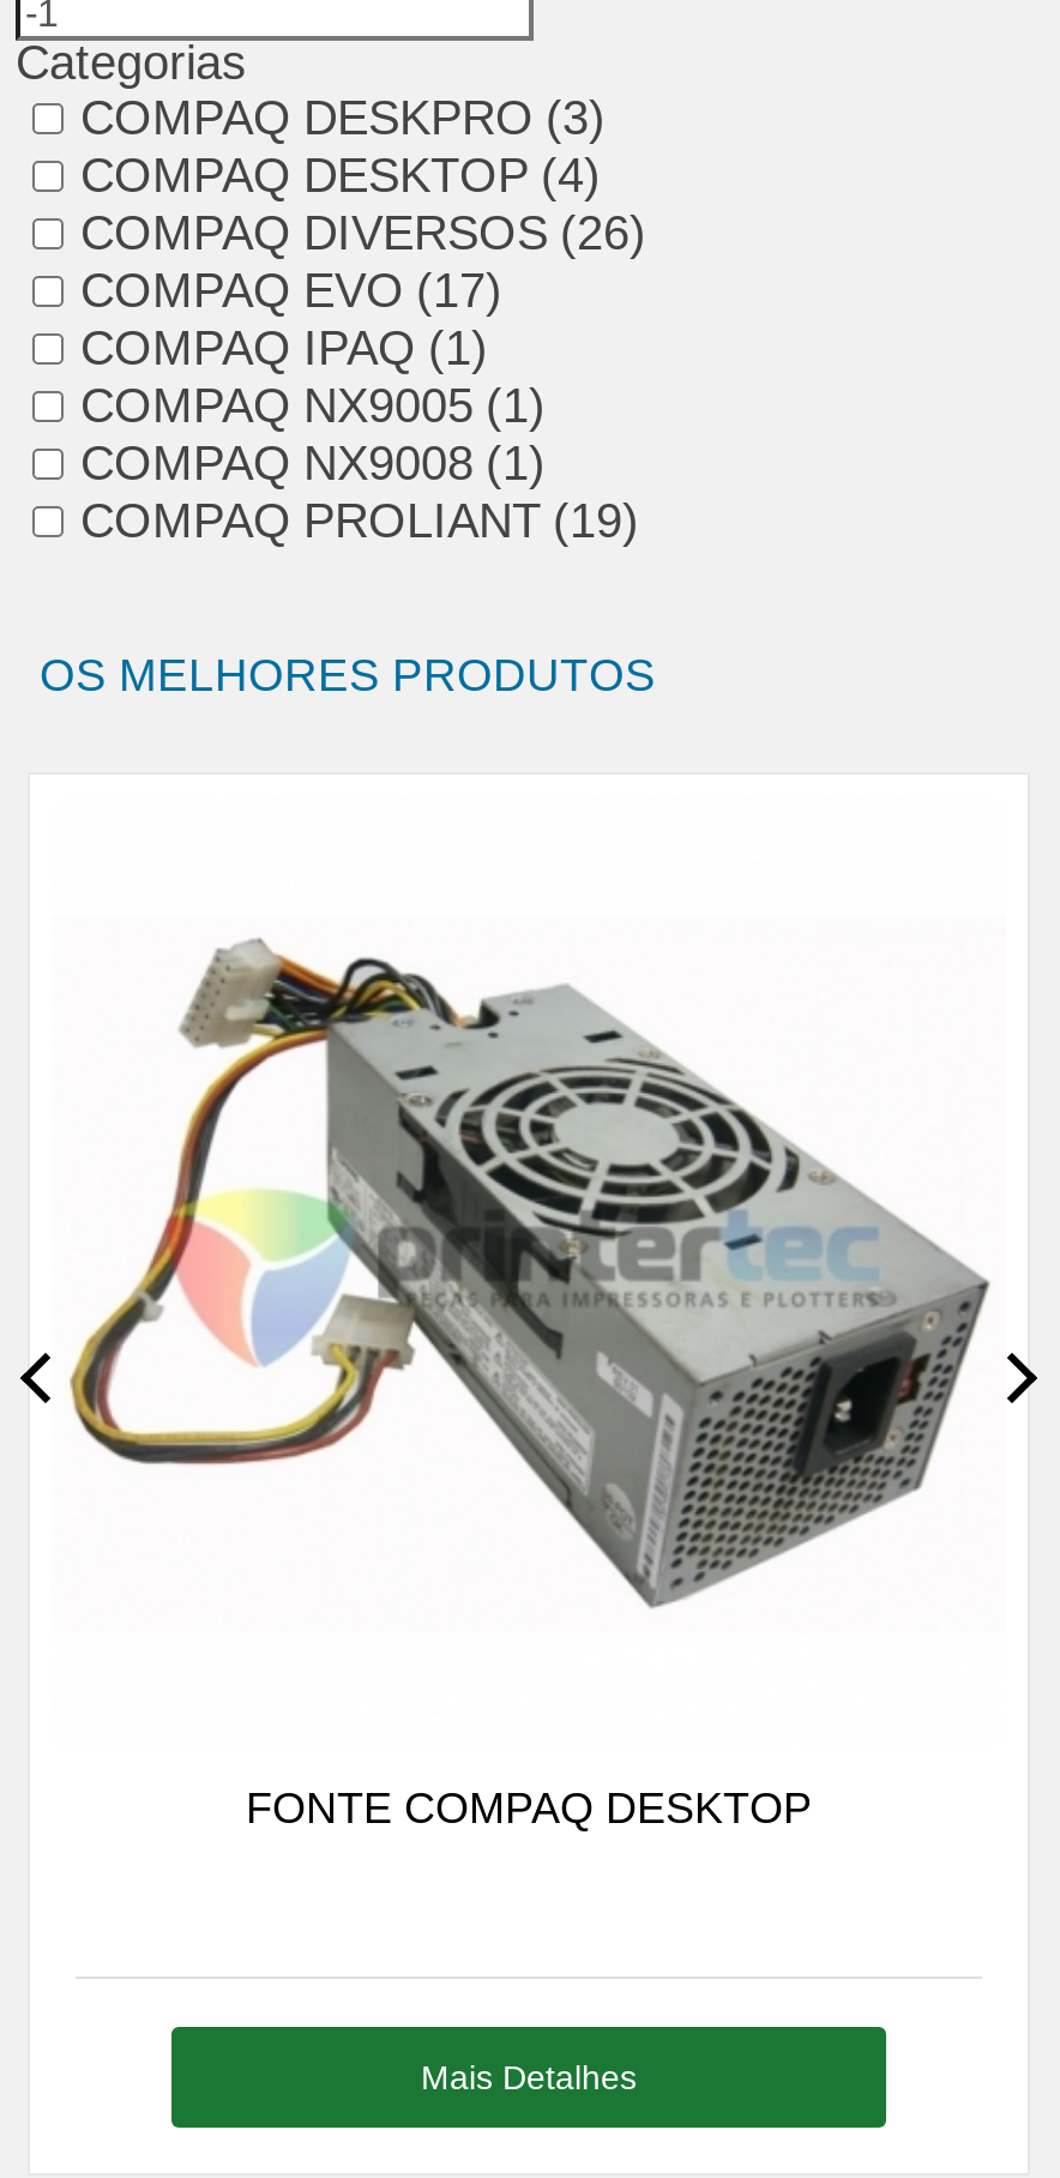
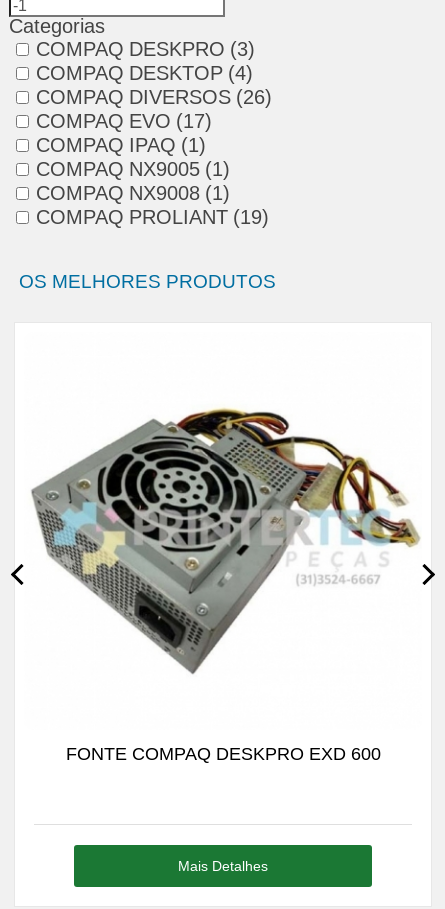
[68,938,999,1614] [image] -> [31,392,421,675] [image]
[246,1787,812,1830] FONTE COMPAQ DESKTOP -> [65,745,380,763] FONTE COMPAQ DESKPRO EXD 600

